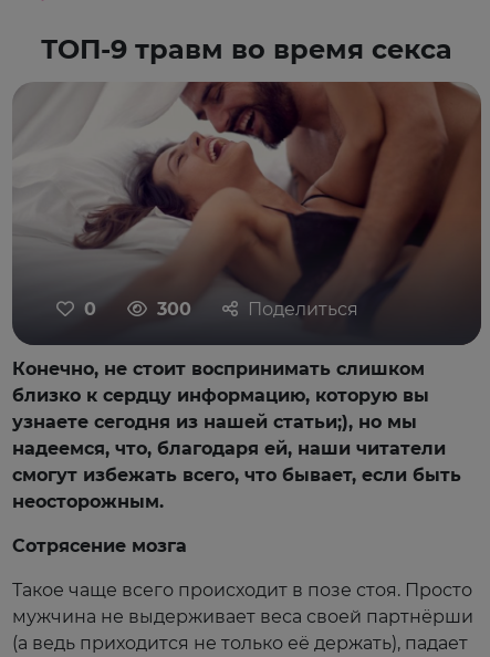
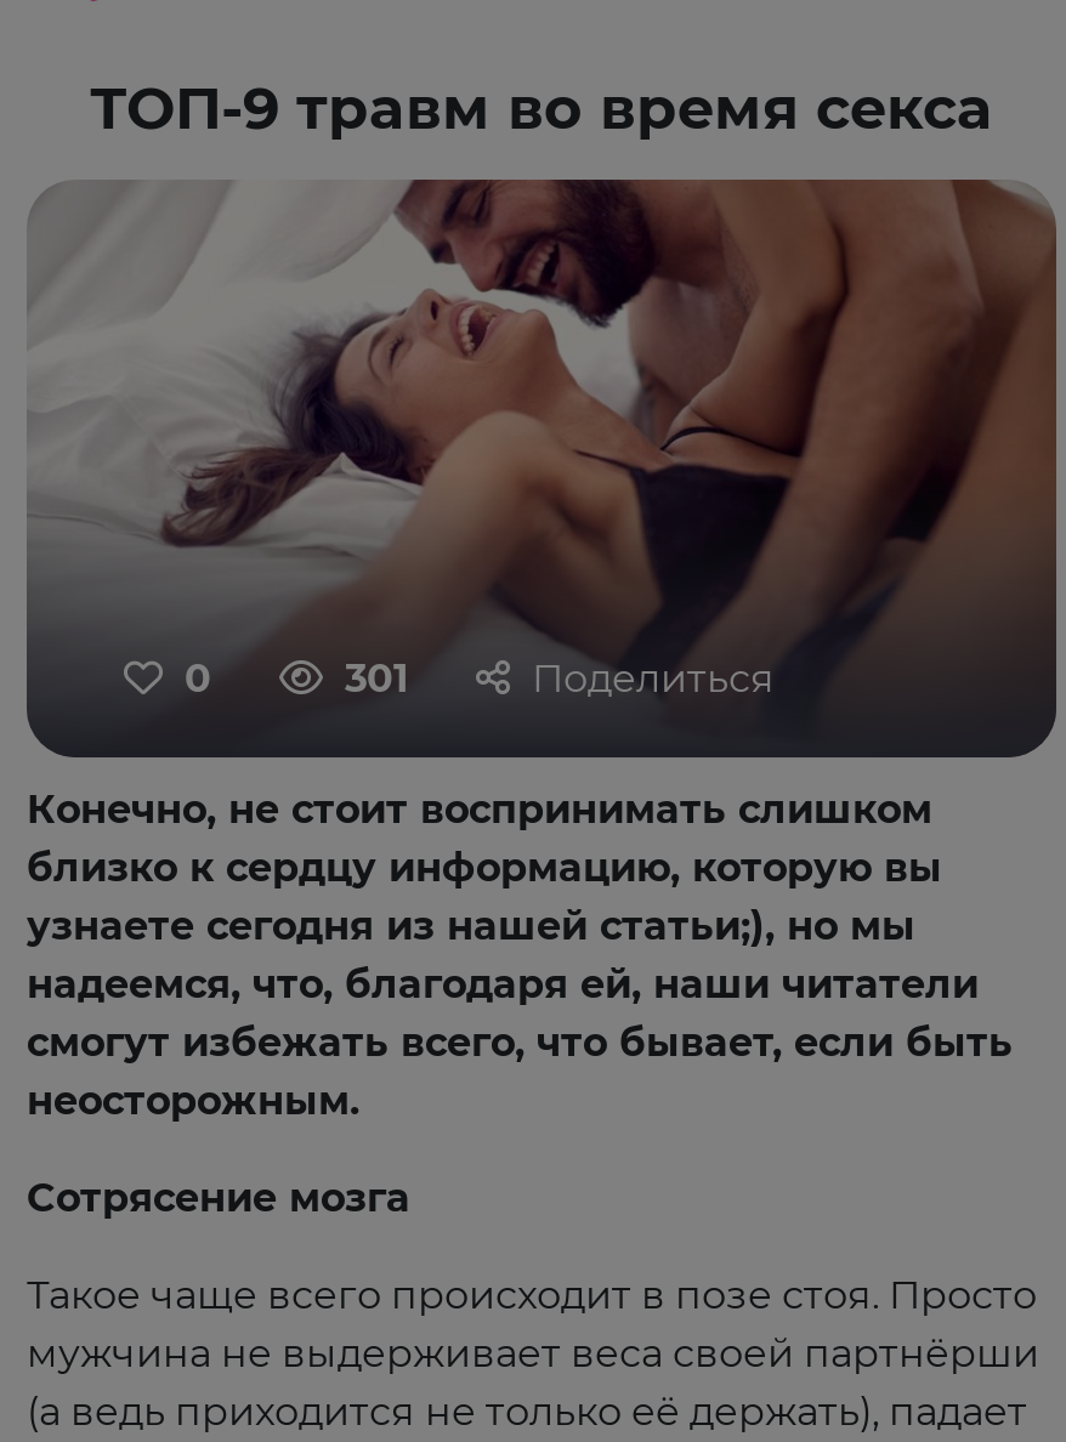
[157,299,191,320] 300 -> [345,656,408,702] 301

